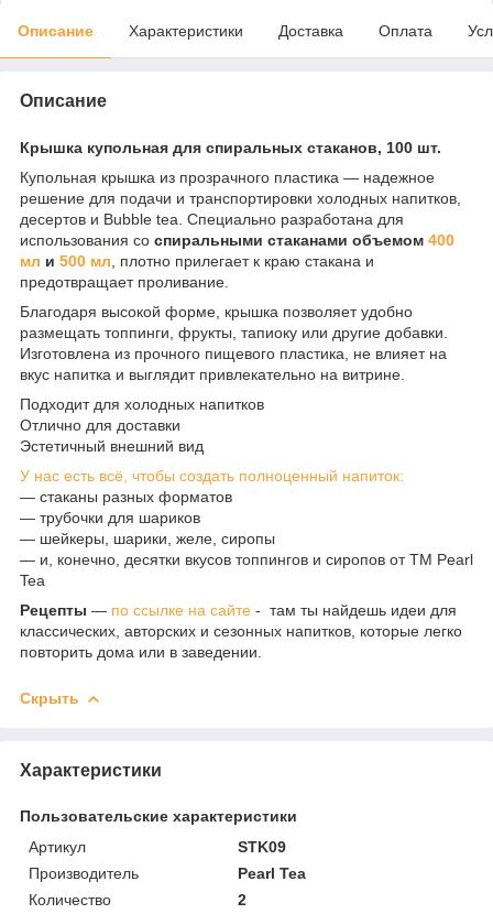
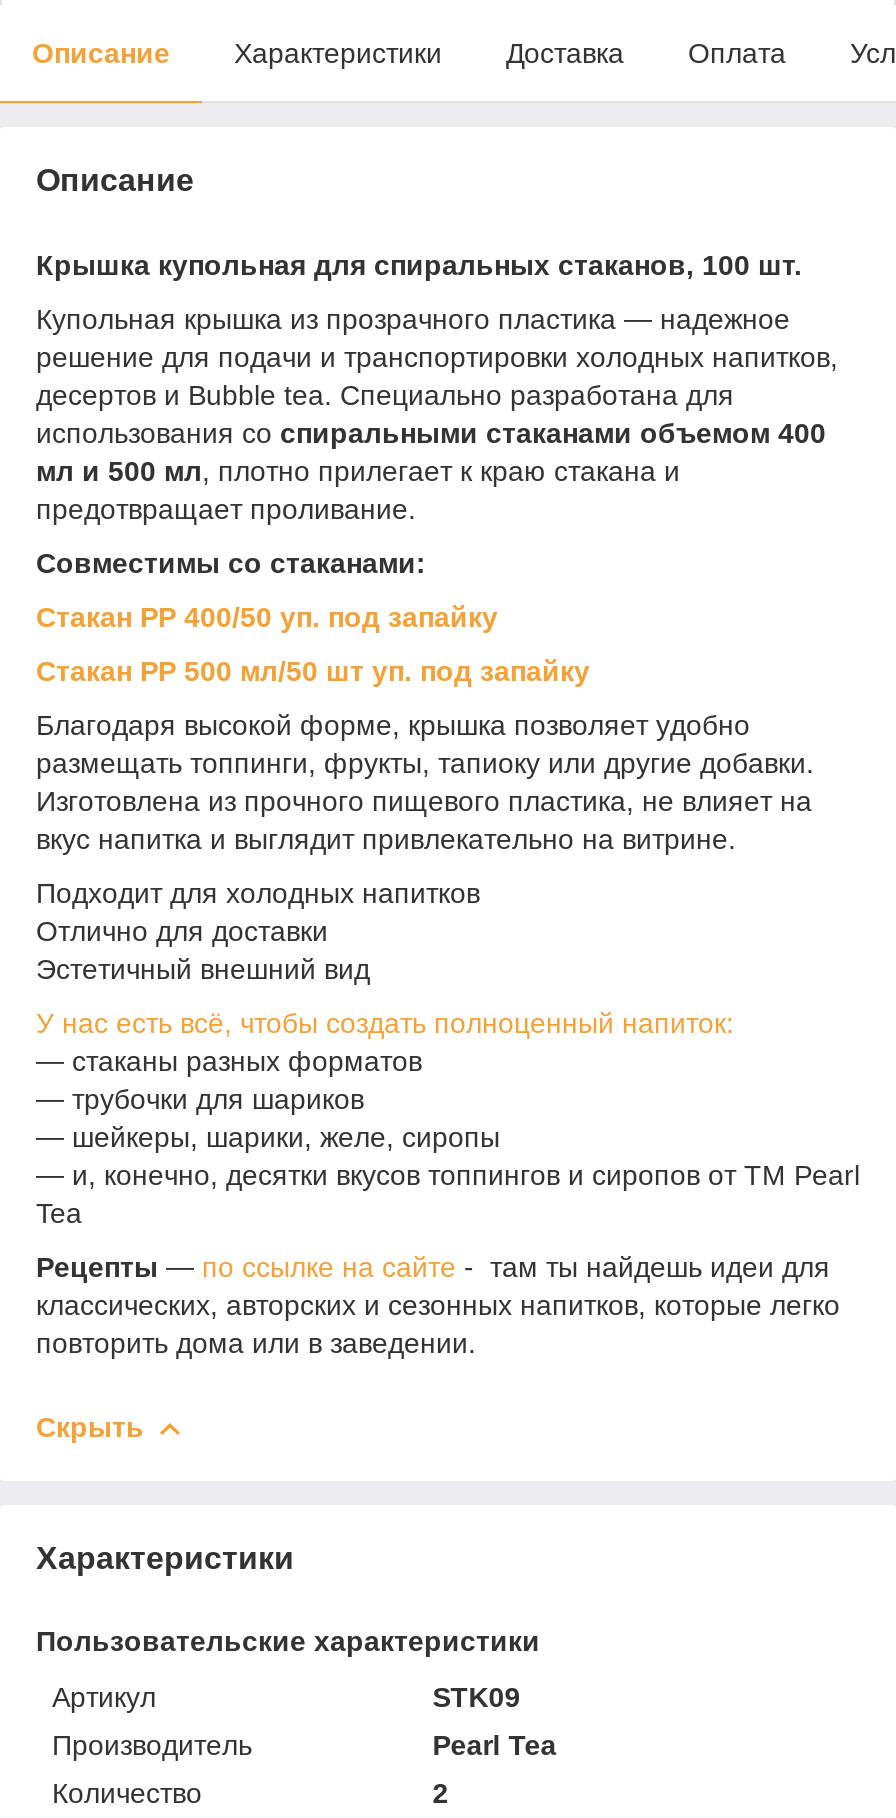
none -> [36,547,590,687] Совместимы со стаканами: | Стакан PP 400/50 уп. под запайку | Стакан PP 500 мл/50 шт уп. под запайку

